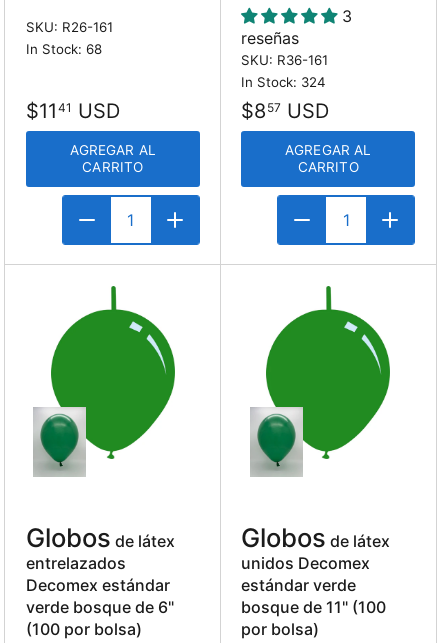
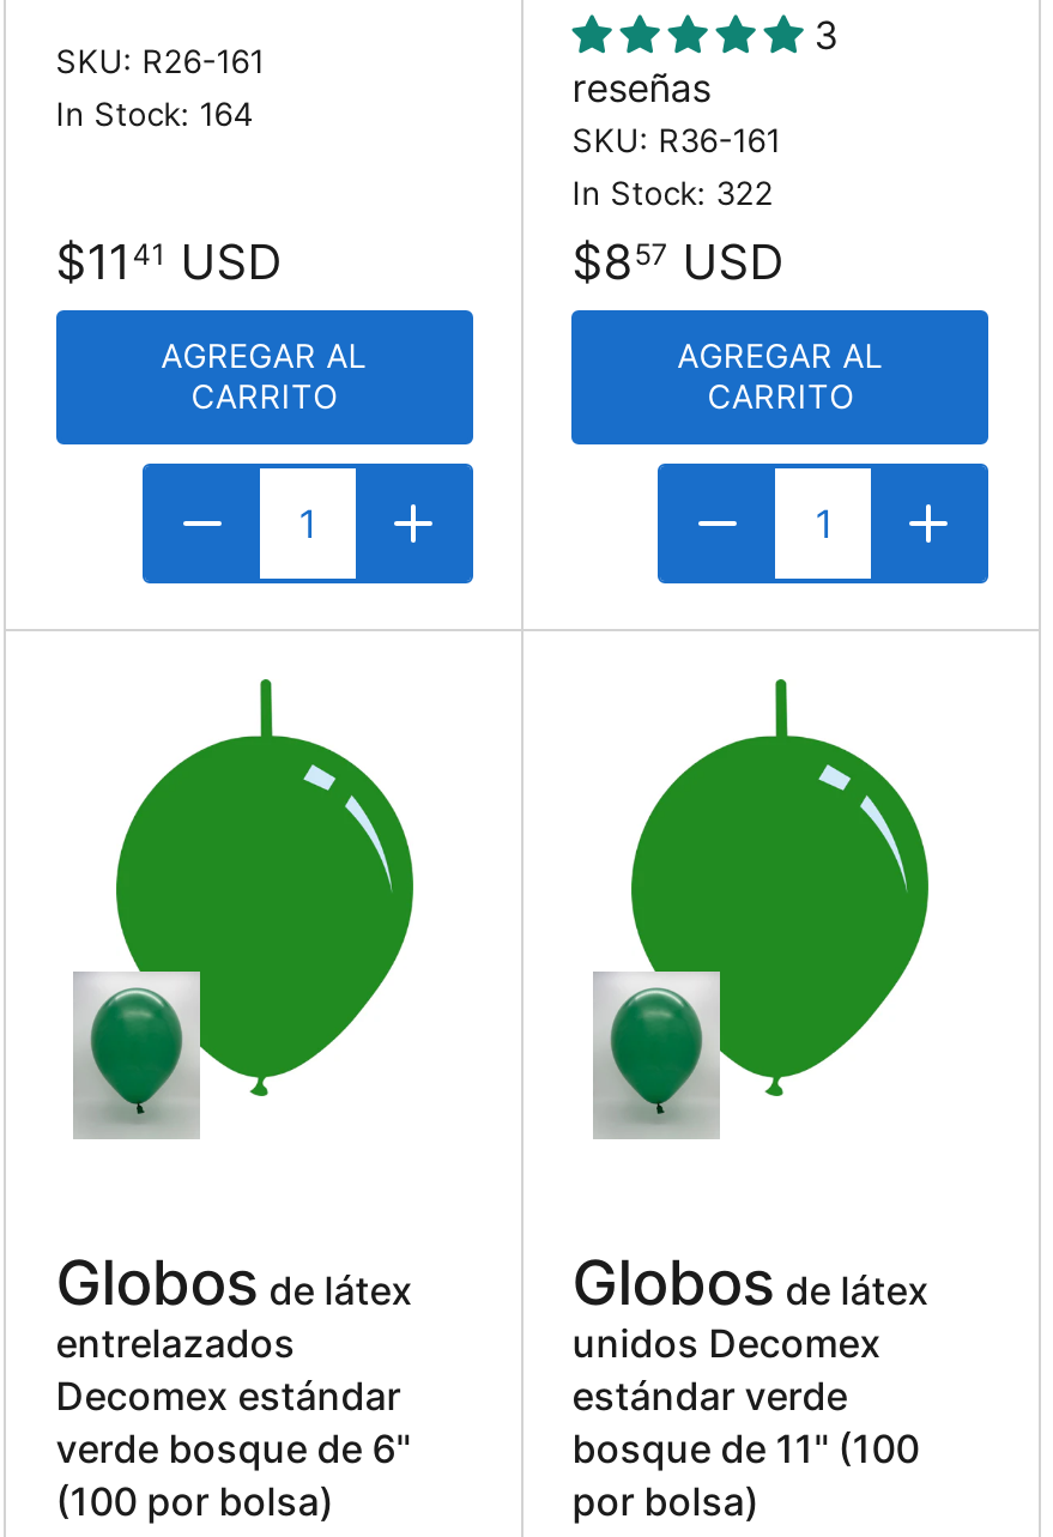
[26,41,102,57] In Stock: 68 -> [56,95,255,133] In Stock: 164
[241,74,326,90] In Stock: 324 -> [572,174,773,212] In Stock: 322

